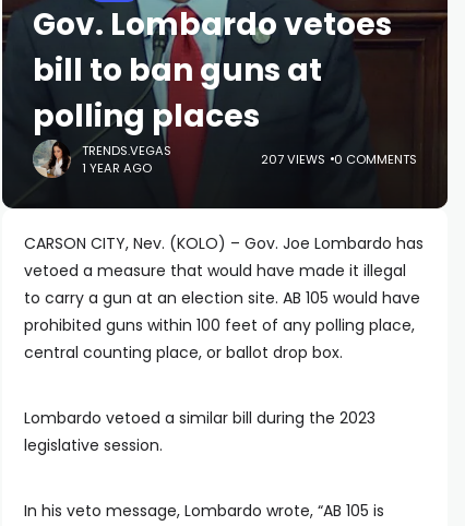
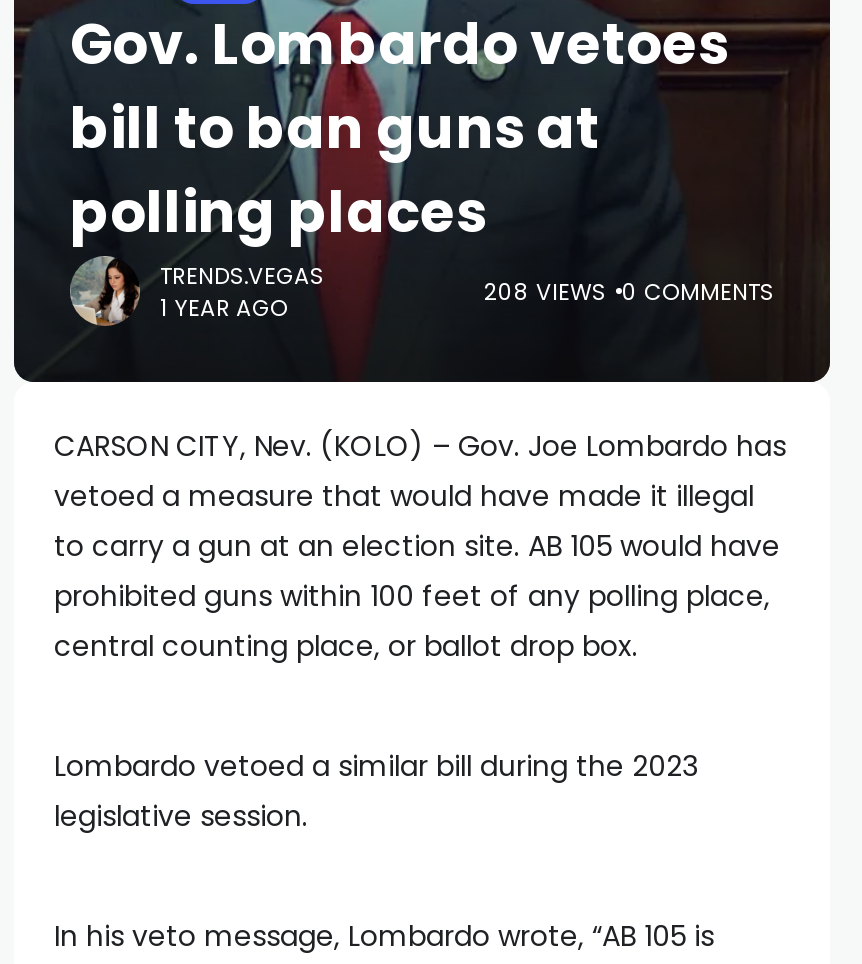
[261,150,417,168] 207 VIEWS 0 COMMENTS -> [484,275,774,307] 208 VIEWS 0 COMMENTS

